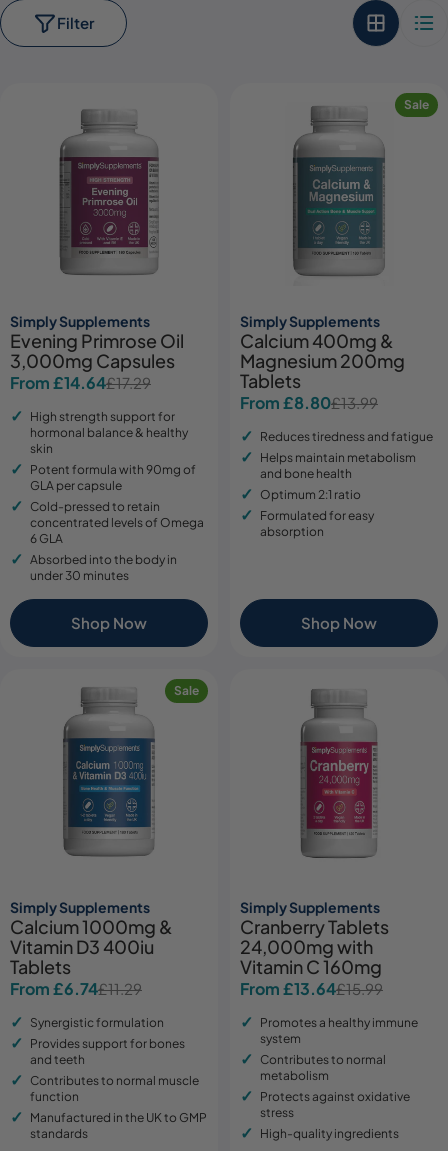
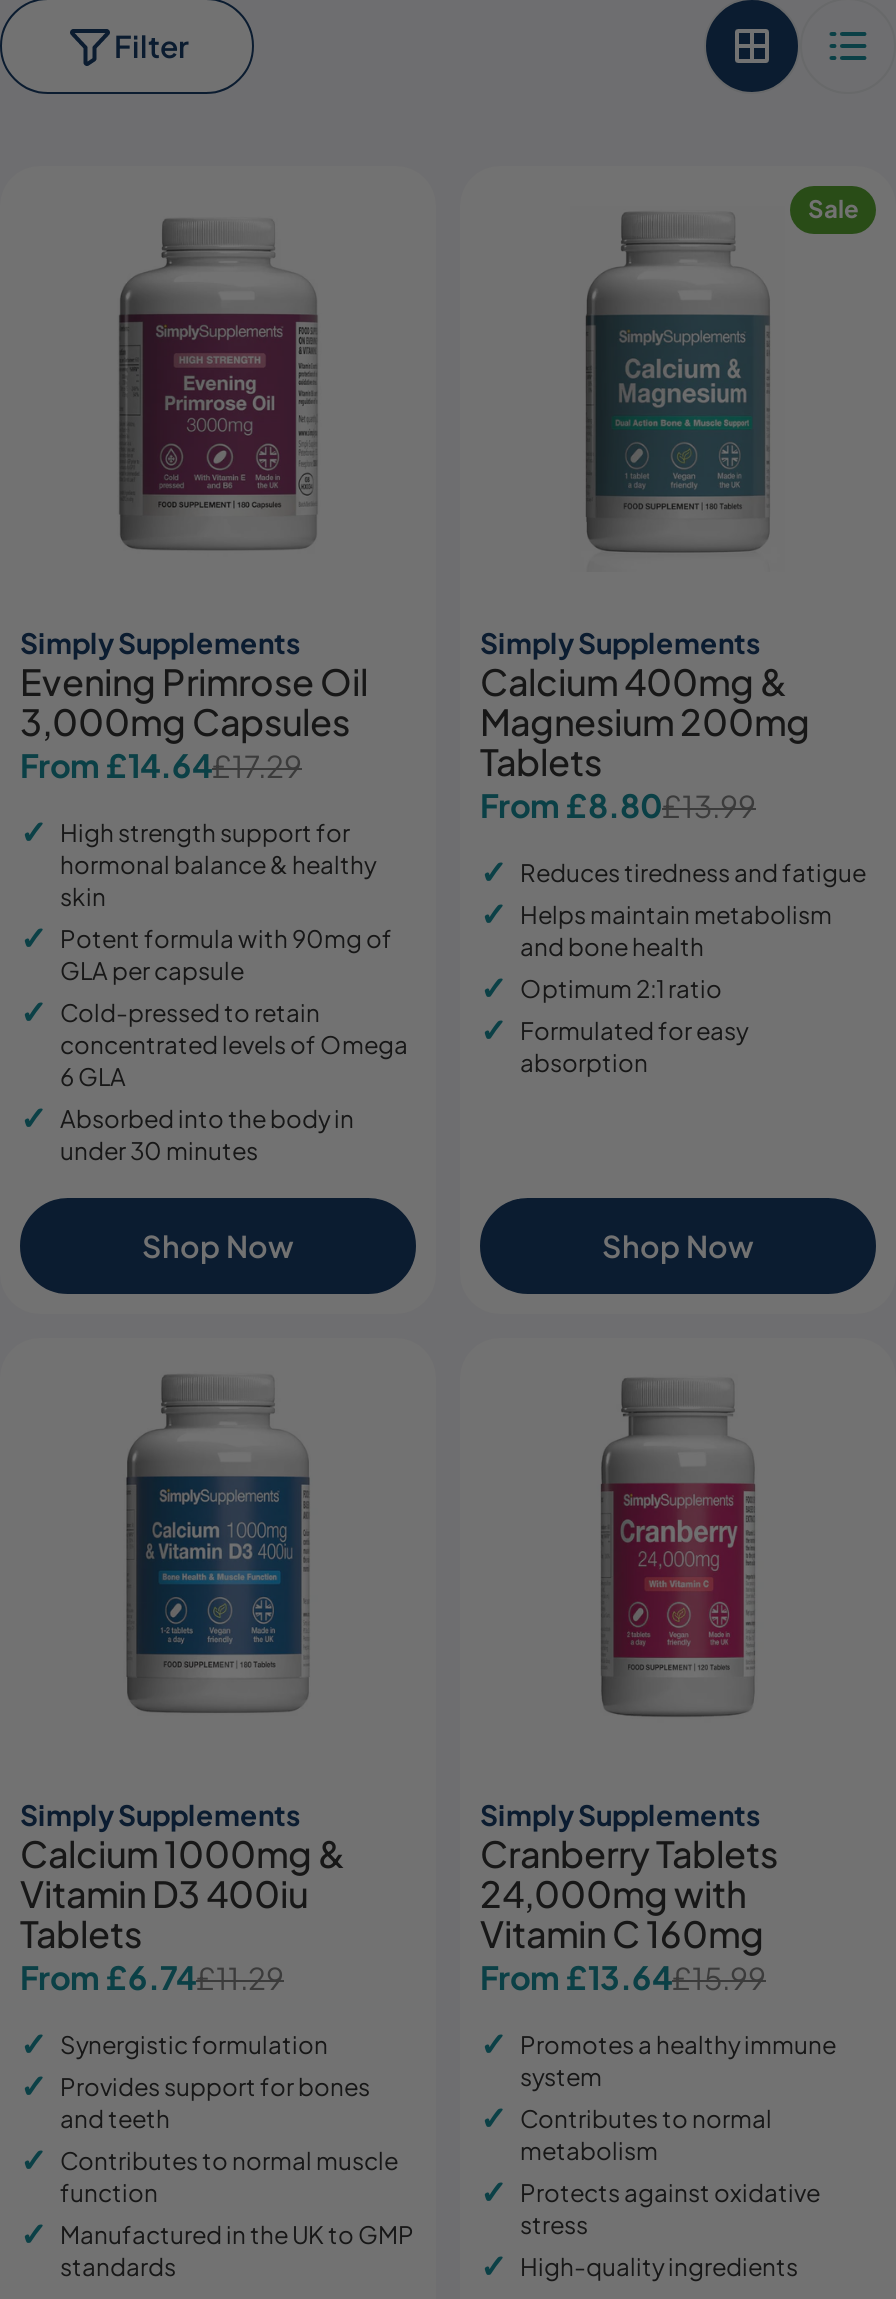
[174,683,199,698] Sale -> none

